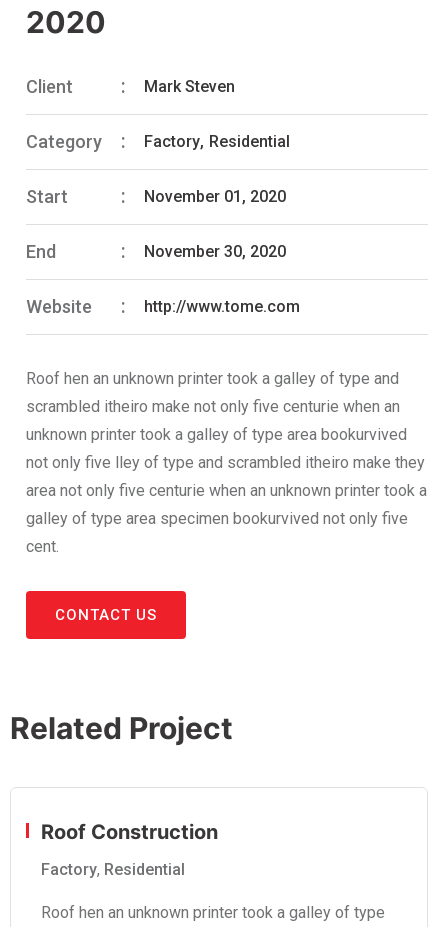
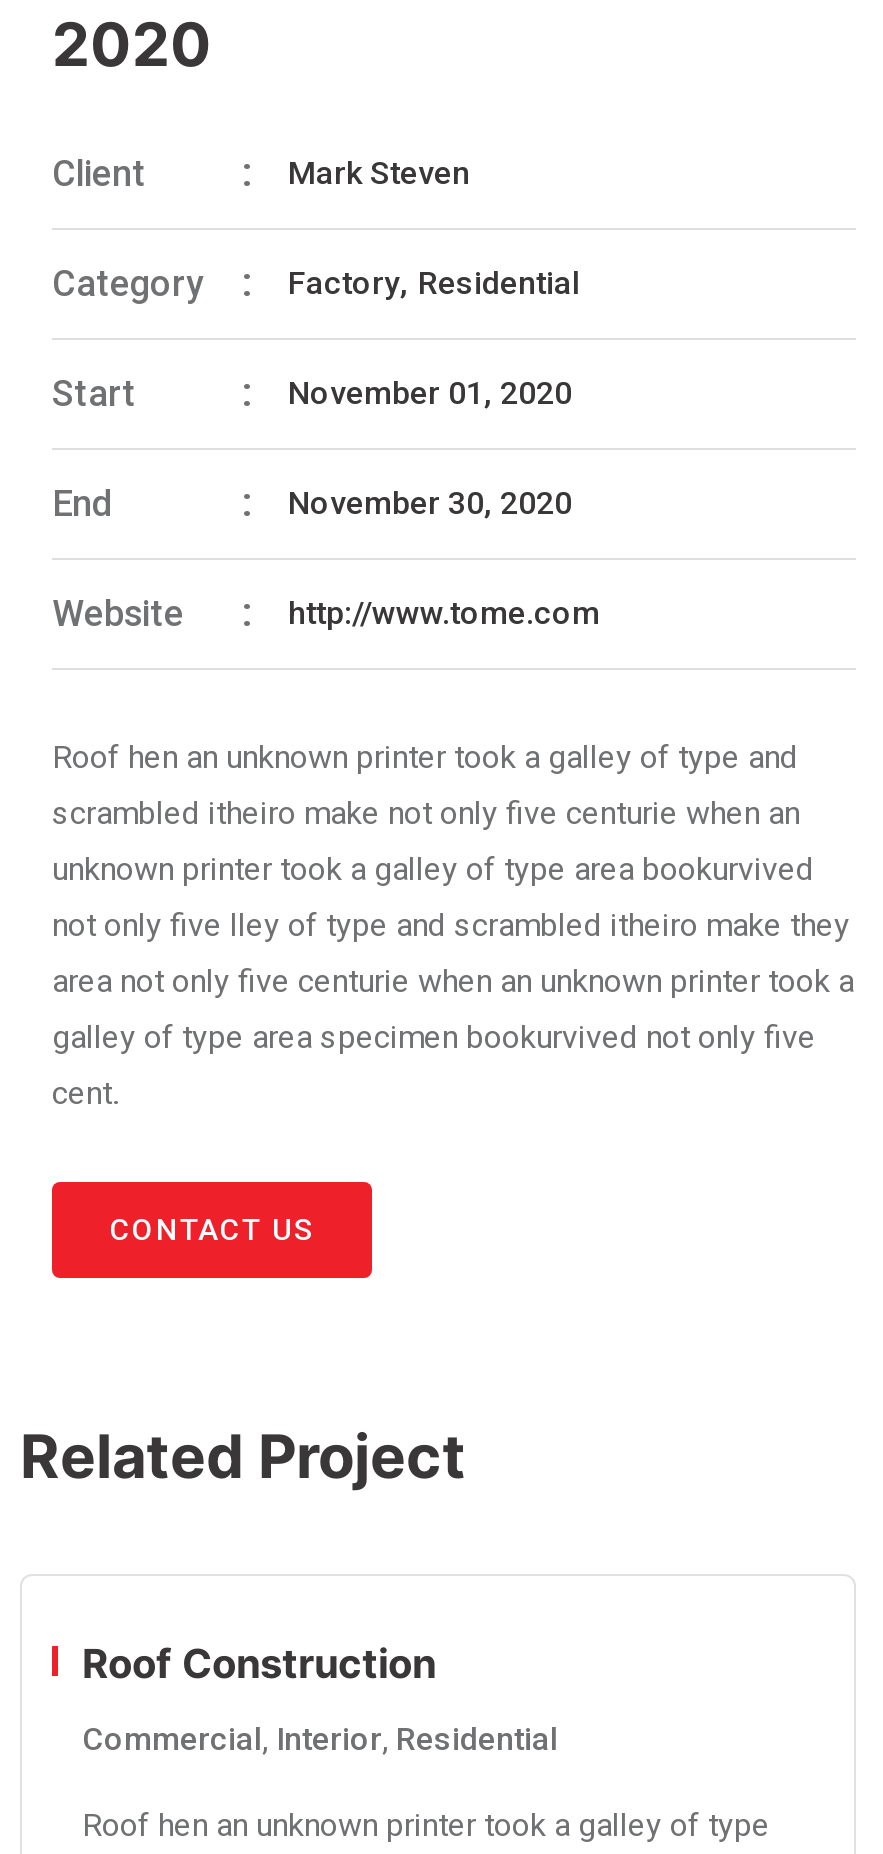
[41,860,185,879] Factory, Residential -> [82,1720,558,1758] Commercial, Interior, Residential

